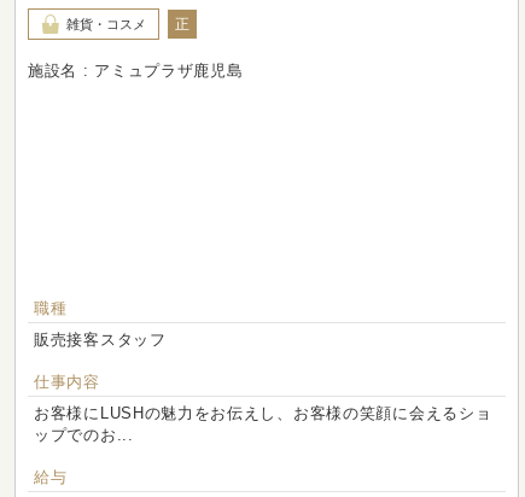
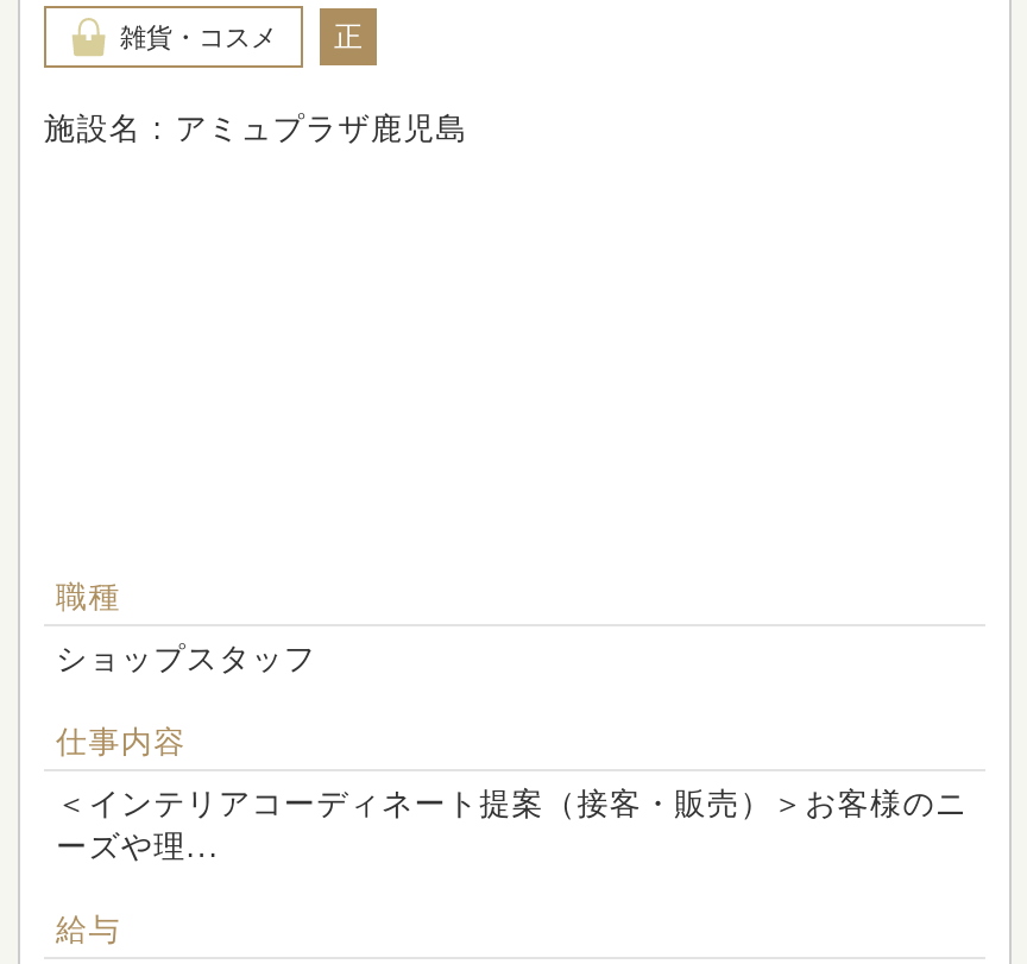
[34,331,166,349] 販売接客スタッフ -> [56,641,316,676] ショップスタッフ
[34,404,492,444] お客様にLUSHの魅力をお伝えし、お客様の笑顔に会えるショ | ップでのお... -> [56,786,968,864] ＜インテリアコーディネート提案（接客・販売）＞お客様のニ | ーズや理...

